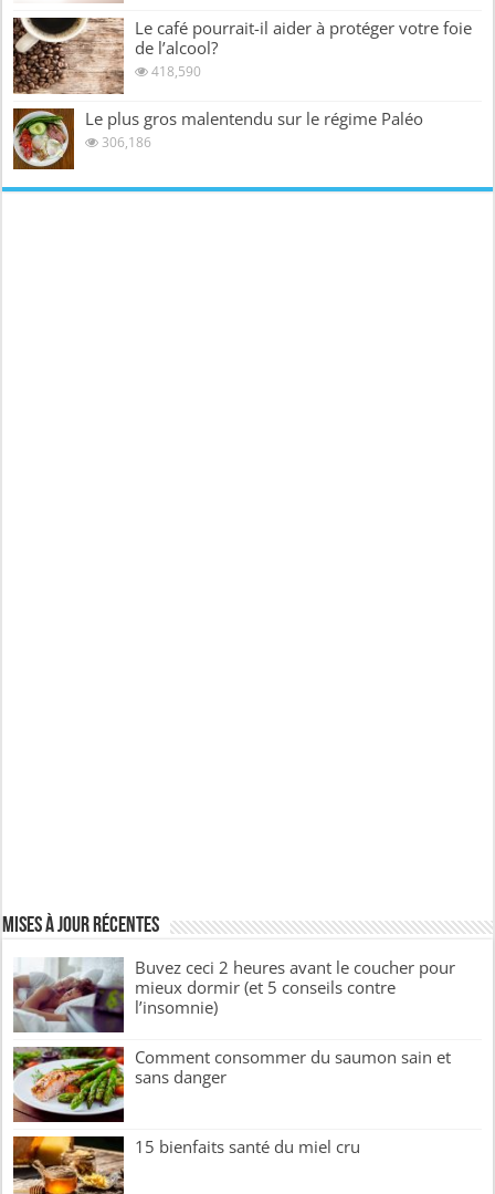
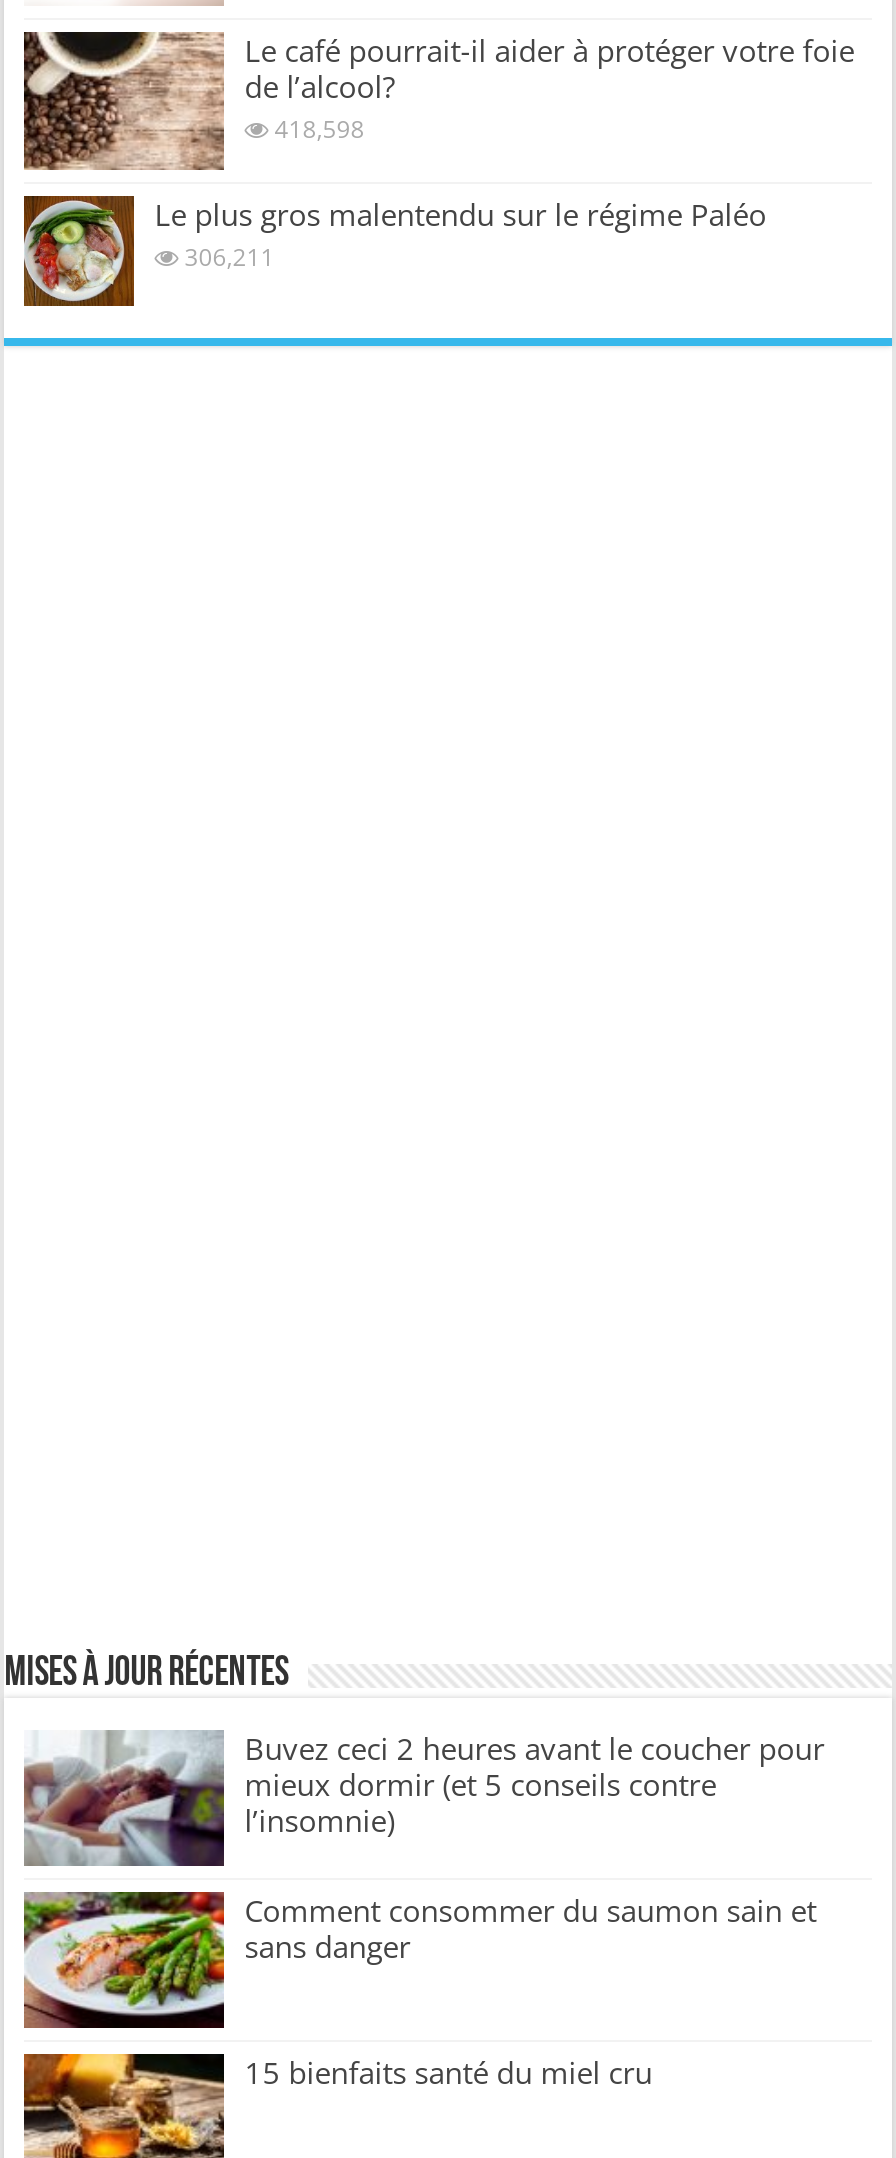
[152,63,201,81] 418,590 -> [274,113,364,147] 418,598
[102,132,152,151] 306,186 -> [184,239,274,273] 306,211

